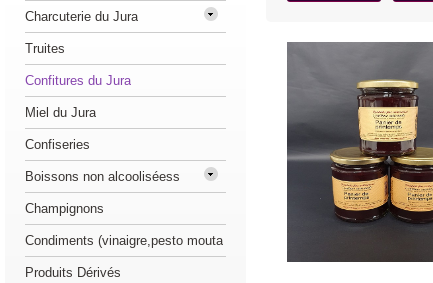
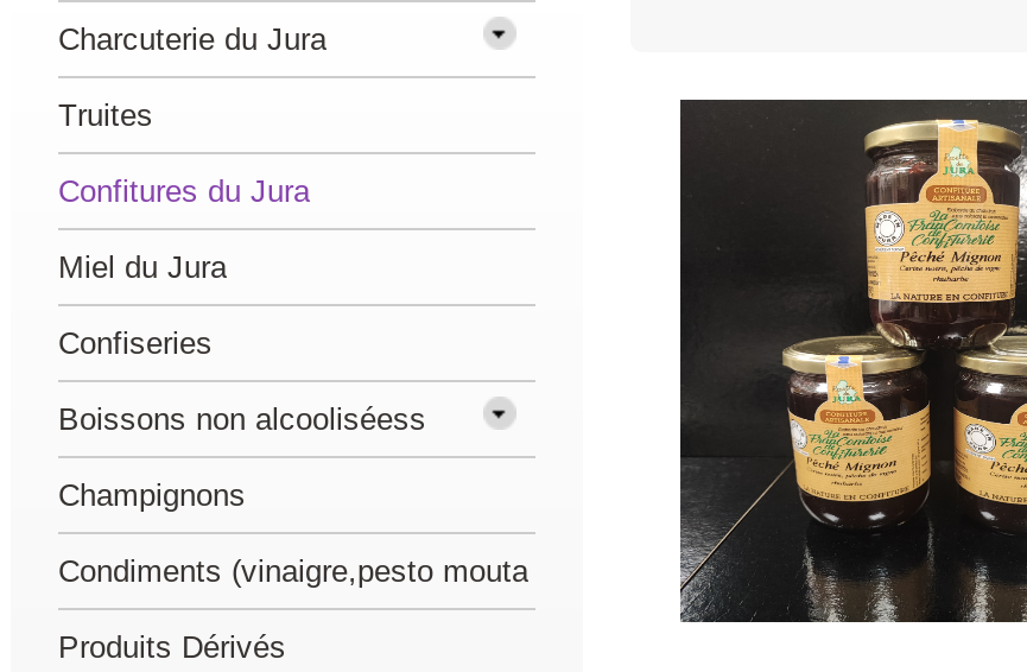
[287,42,430,262] [image] -> [680,100,1020,622] [image]

